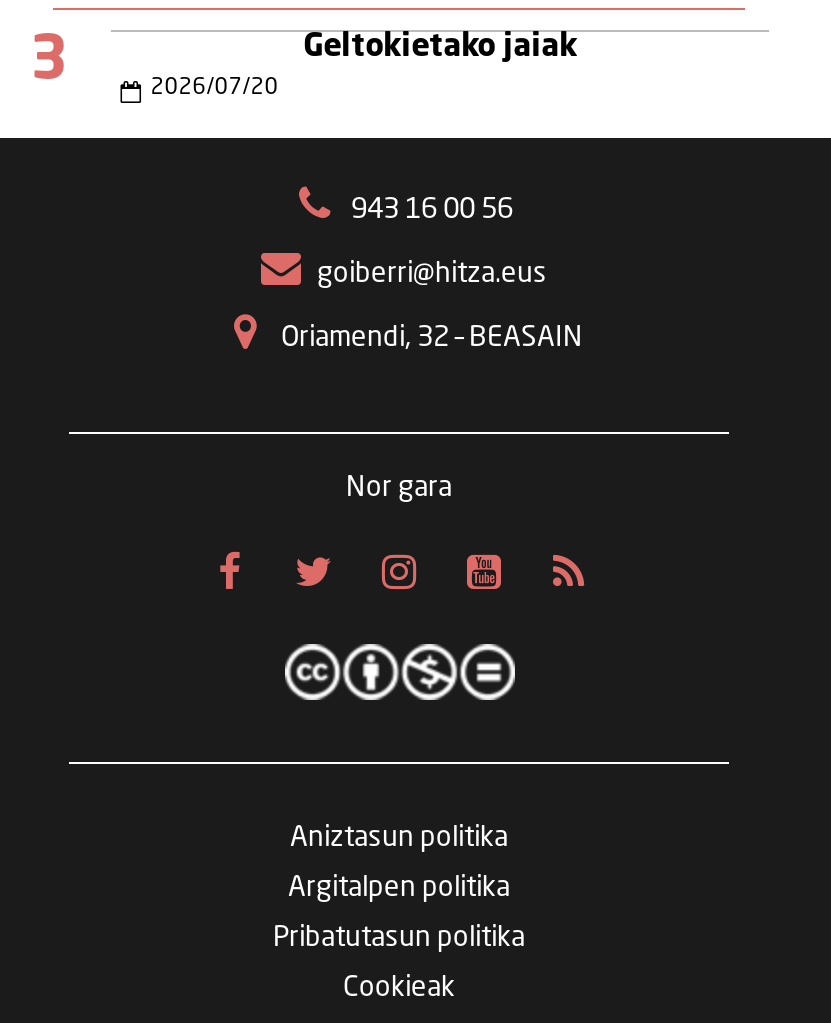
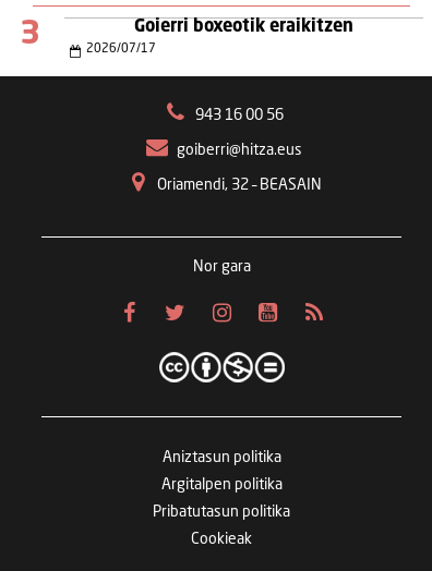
[303,31,577,63] Geltokietako jaiak -> [134,18,354,35] Goierri boxeotik eraikitzen
[150,79,278,101] 2026/07/20 -> [86,44,156,56] 2026/07/17

